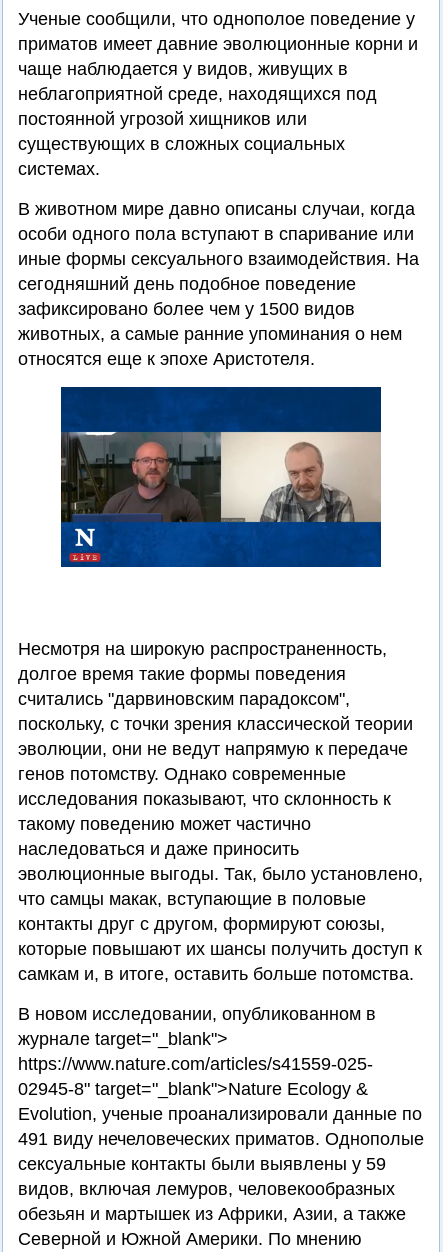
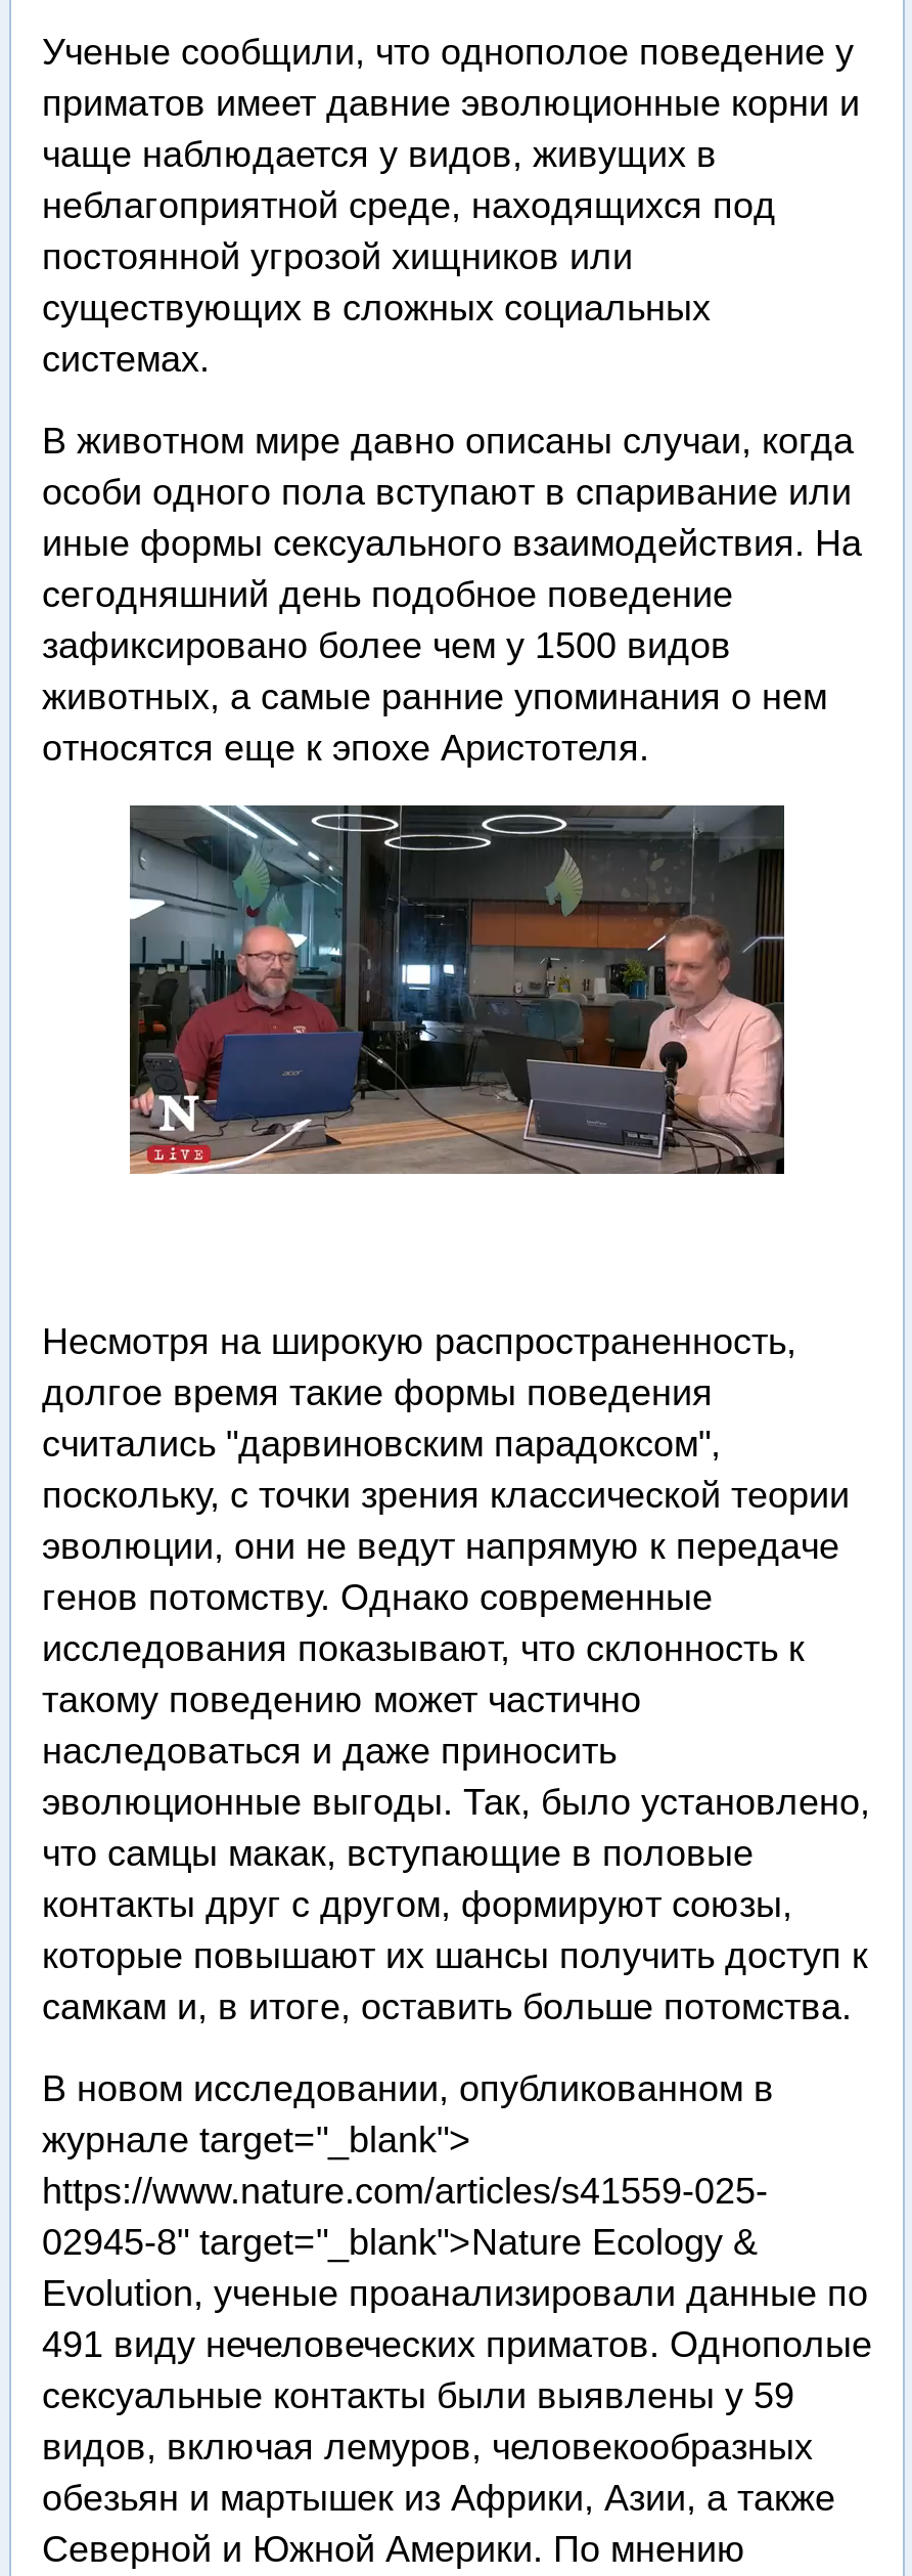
[60,386,382,568] [image] -> [128,803,786,1176] [image]

